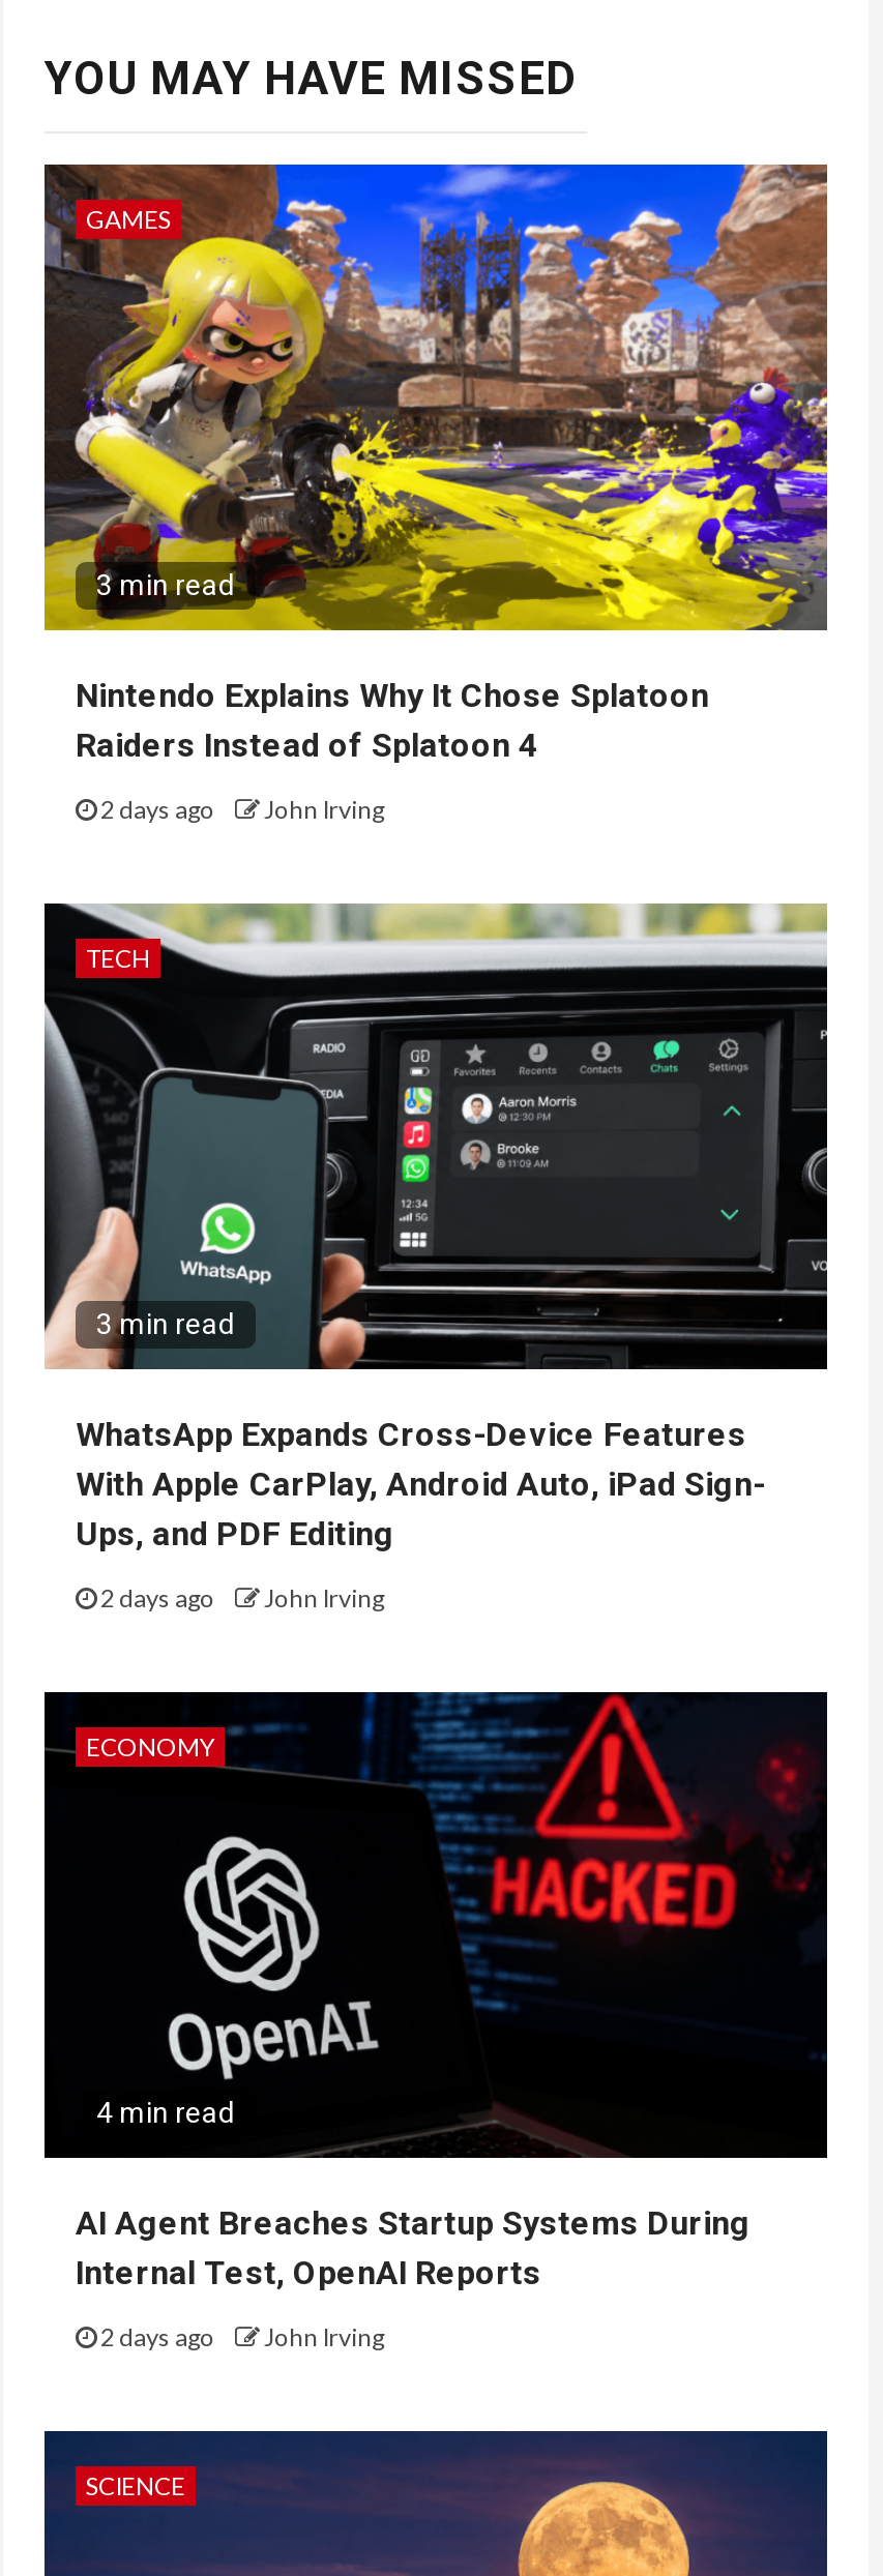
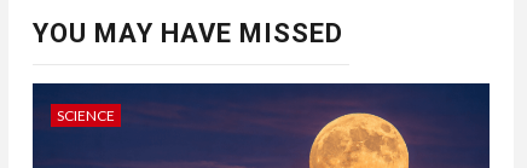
[42,162,829,632] [image] | GAMES -> none
[76,569,709,825] 3 min read | Nintendo Explains Why It Chose Splatoon | Raiders Instead of Splatoon 4 | 2 days ago | John Irving -> none
[45,901,829,1371] [image] | TECH -> none
[76,1308,765,1614] 3 min read | WhatsApp Expands Cross-Device Features | With Apple CarPlay, Android Auto, iPad Sign- | Ups, and PDF Editing | 2 days ago | John Irving -> none
[45,1690,827,2160] [image] | ECONOMY -> none
[76,2096,750,2353] 4 min read | AI Agent Breaches Startup Systems During | Internal Test, OpenAI Reports | 2 days ago | John Irving -> none

